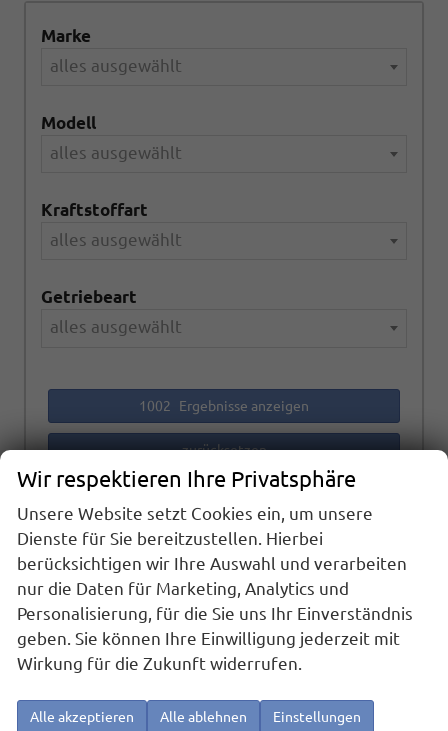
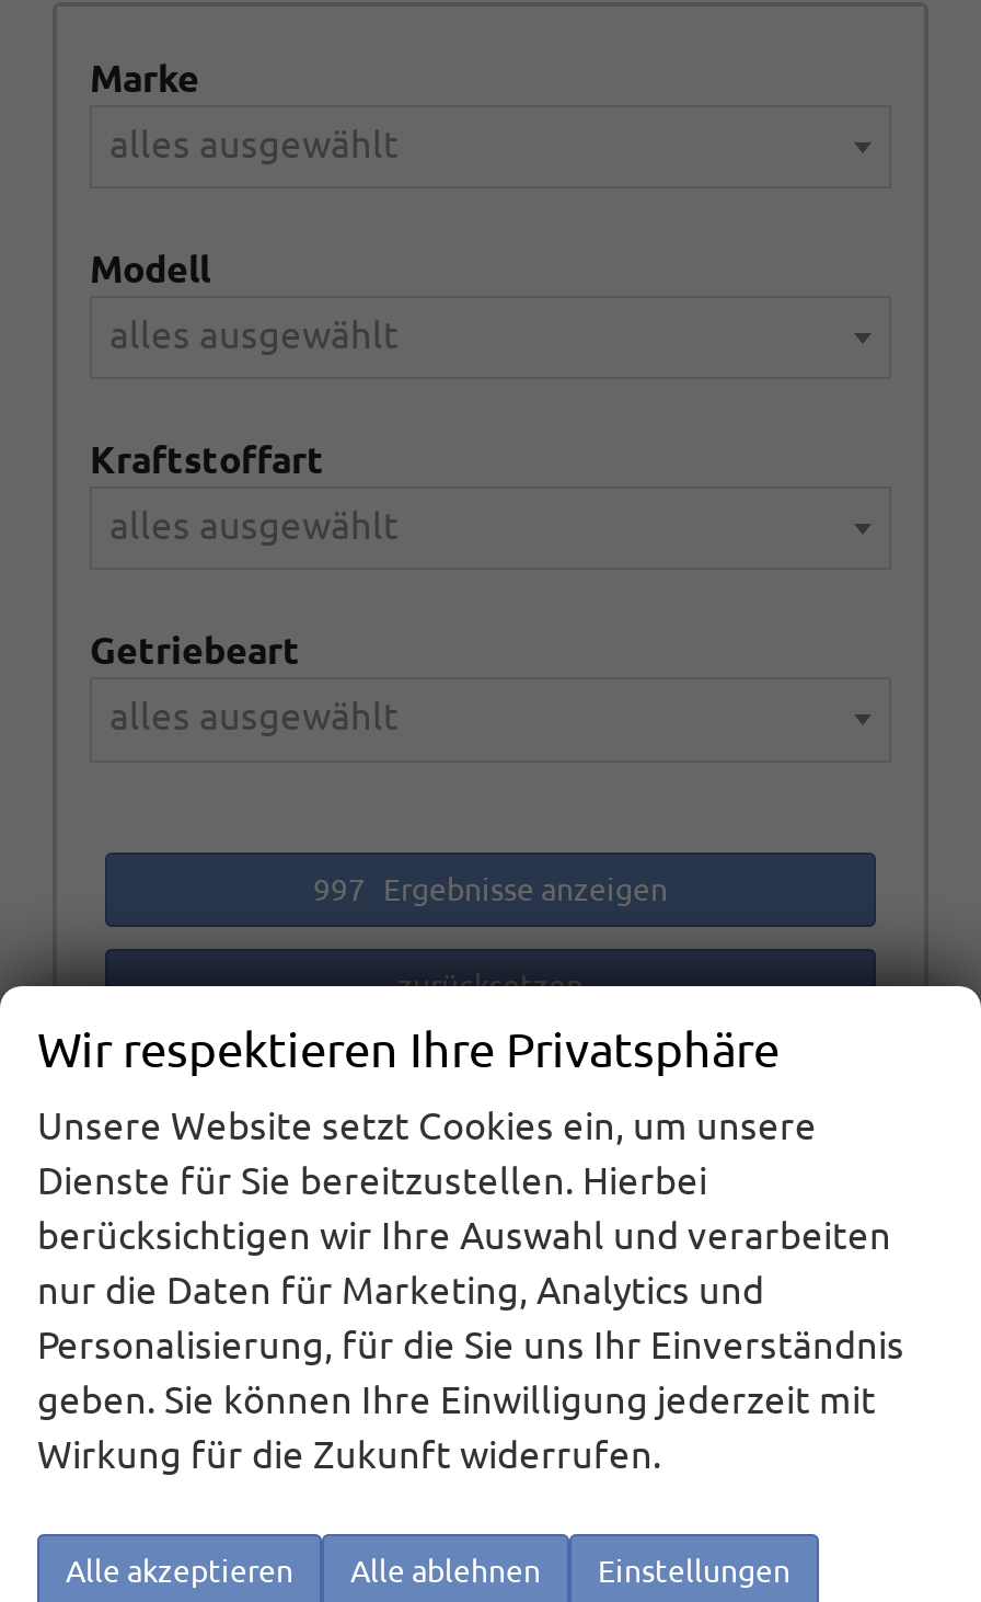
[139,397,309,413] 1002 Ergebnisse anzeigen -> [313,871,668,906] 997 Ergebnisse anzeigen

